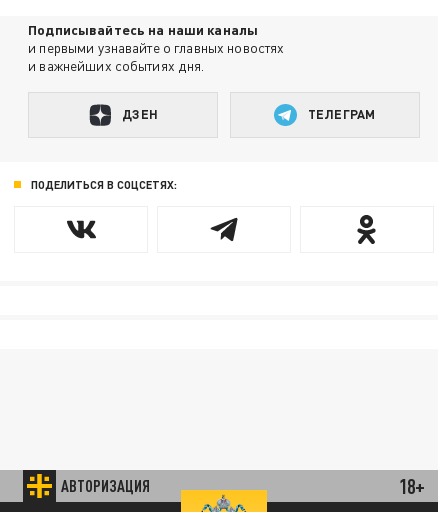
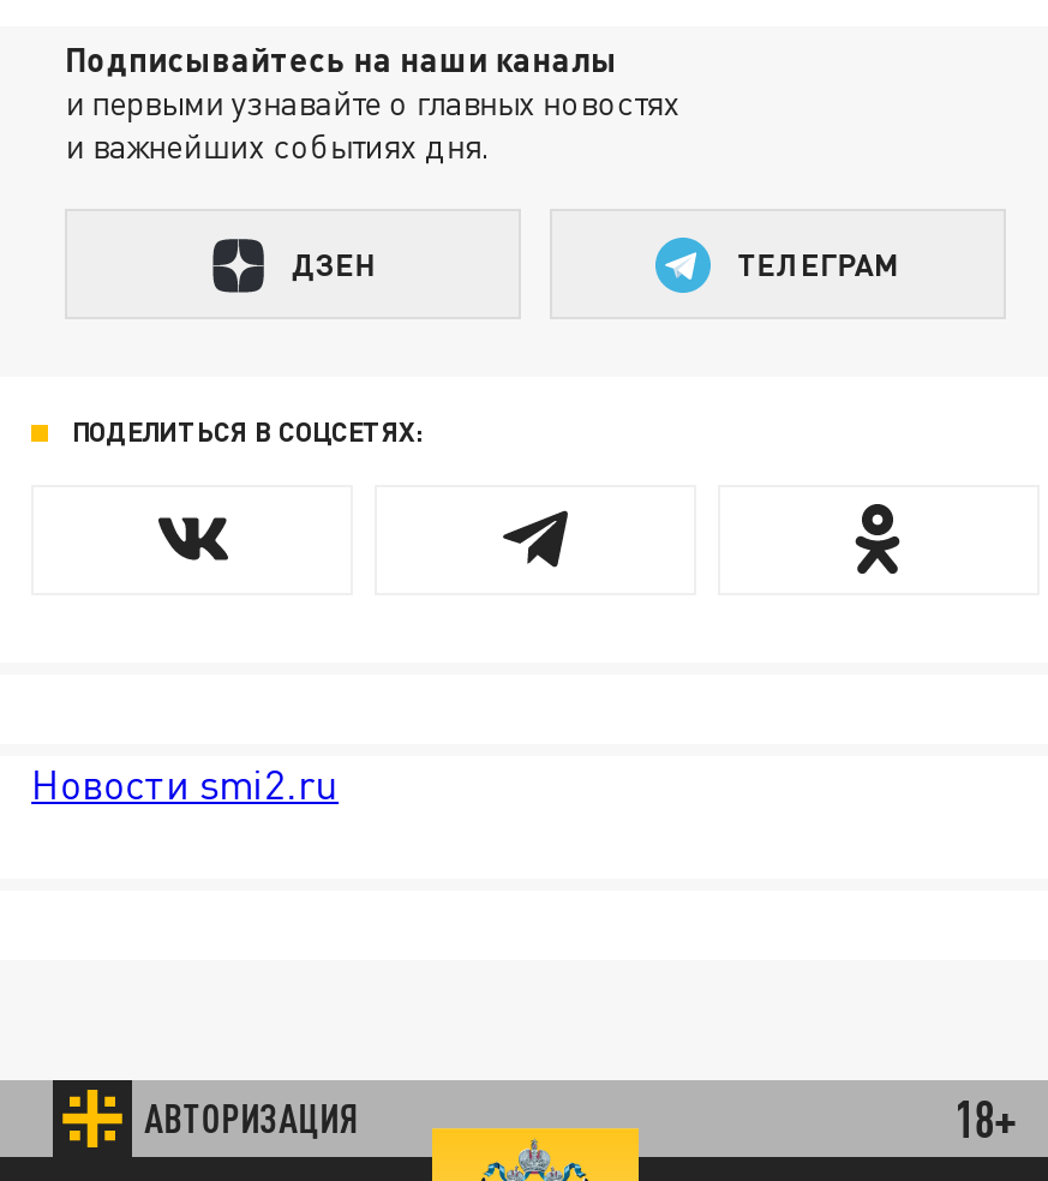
none -> [31,759,339,809] Новости smi2.ru

